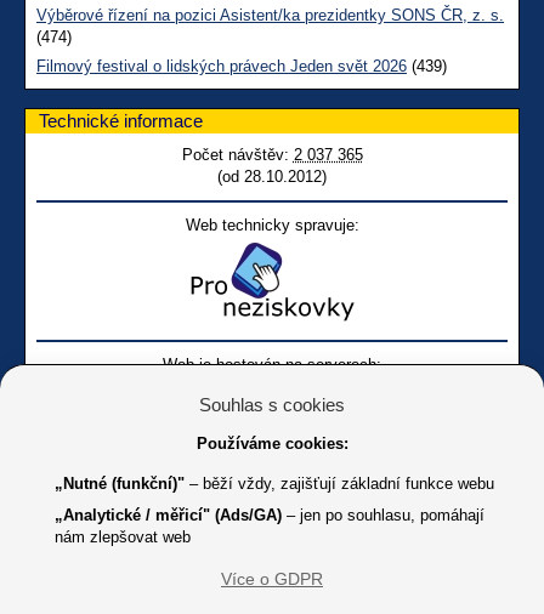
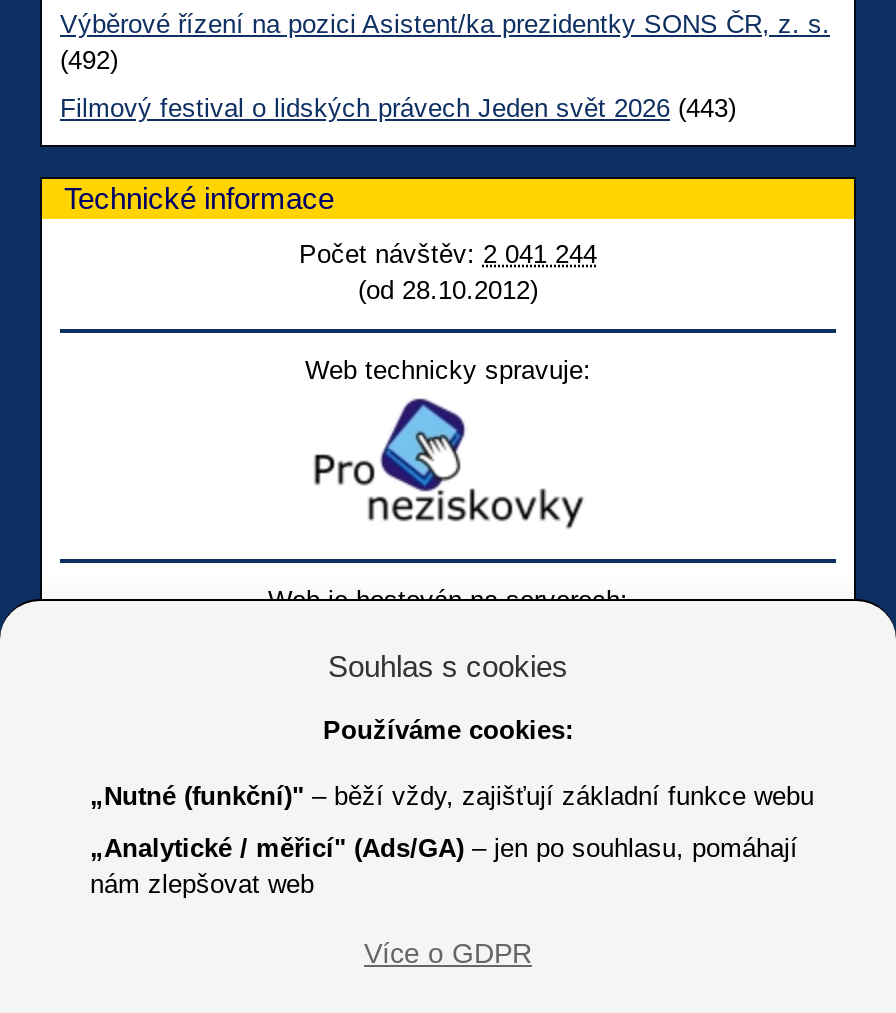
[36,28,72,46] (474) -> [60,46,118,76] (492)
[36,57,447,76] Filmový festival o lidských právech Jeden svět 2026 (439) -> [60,94,736,124] Filmový festival o lidských právech Jeden svět 2026 (443)
[182,146,362,164] Počet návštěv: 2 037 365 -> [299,240,597,270] Počet návštěv: 2 041 244

